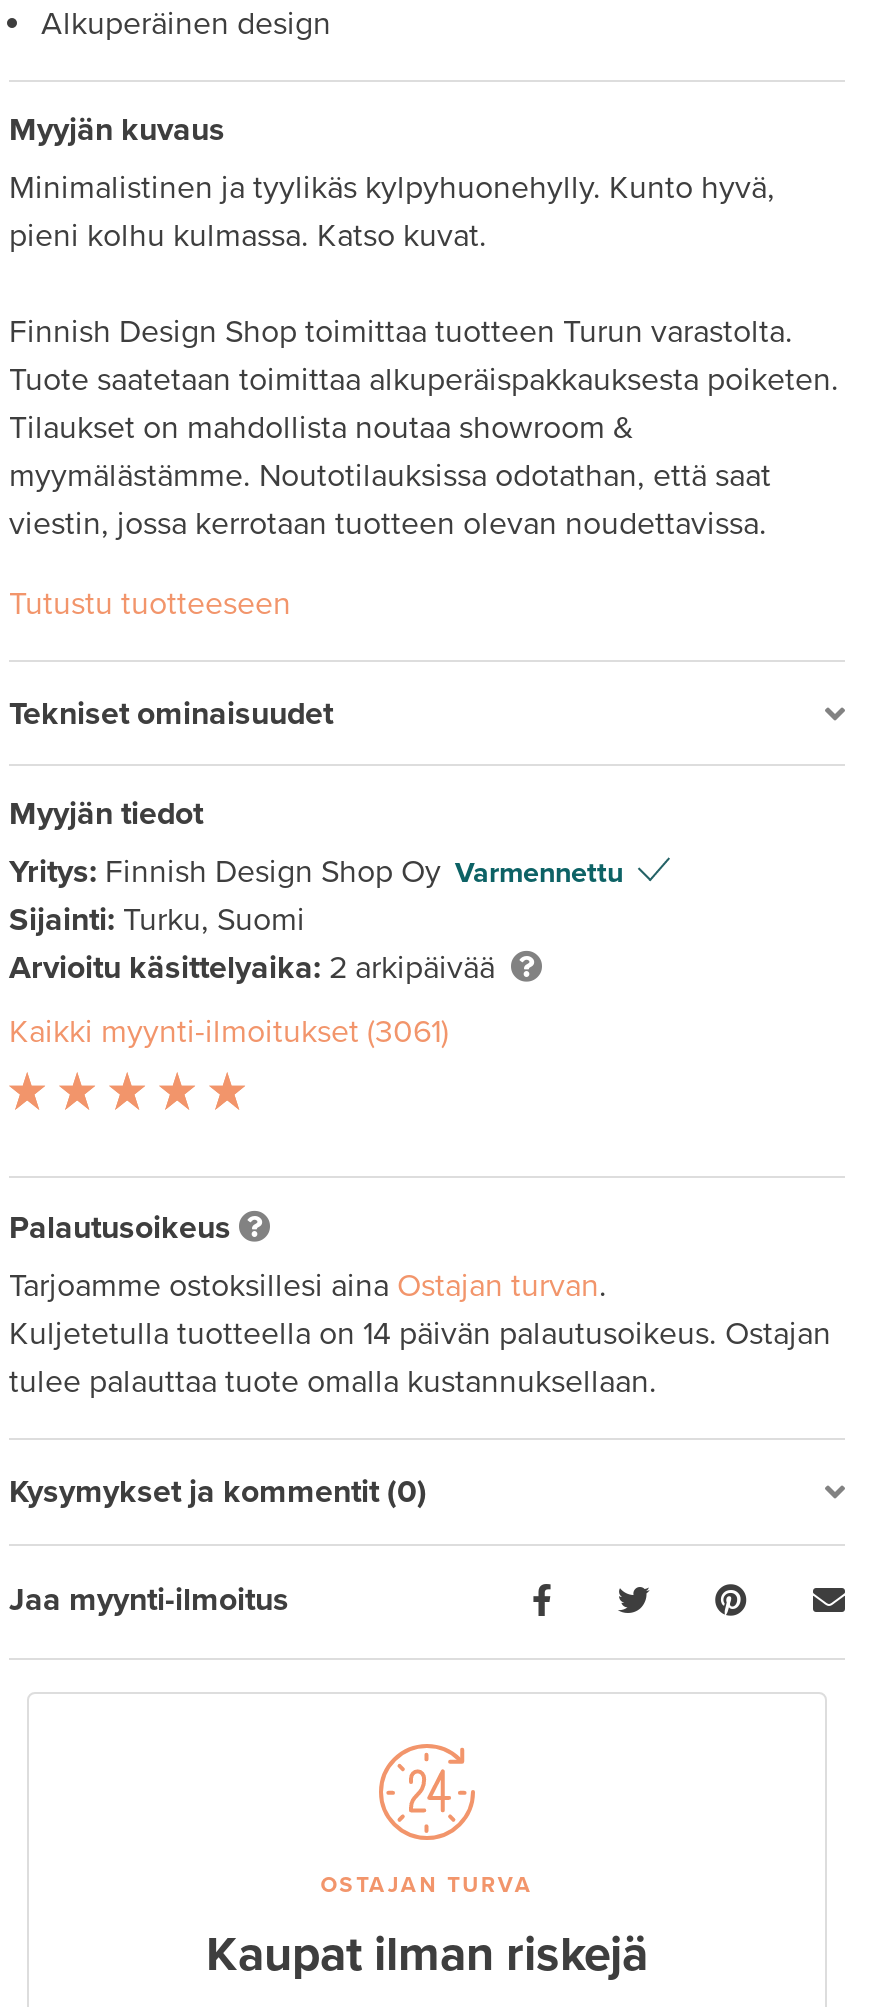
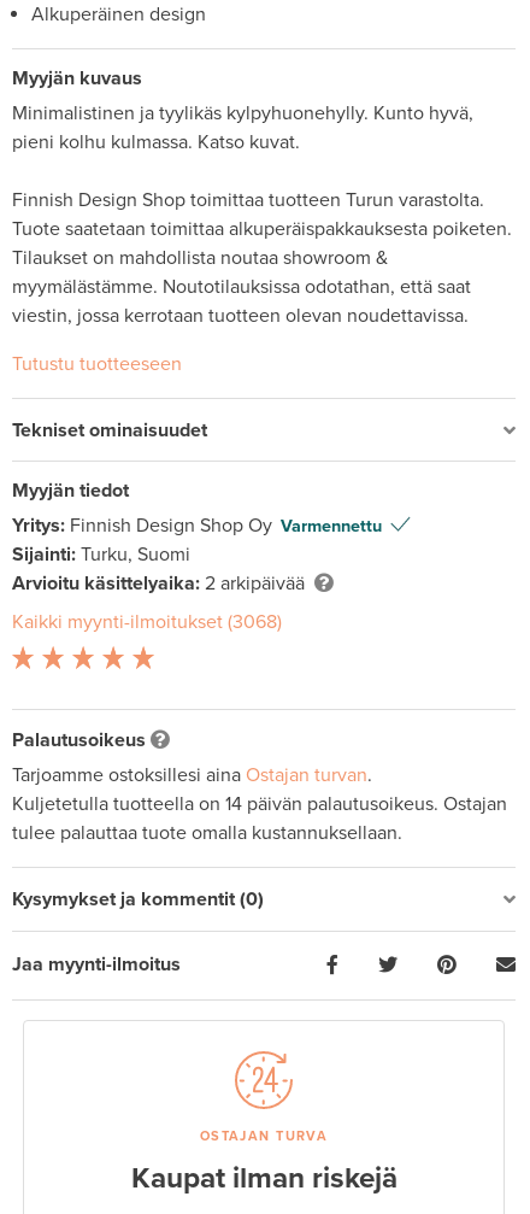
[9,1013,449,1053] Kaikki myynti-ilmoitukset (3061) -> [12,610,282,634] Kaikki myynti-ilmoitukset (3068)

